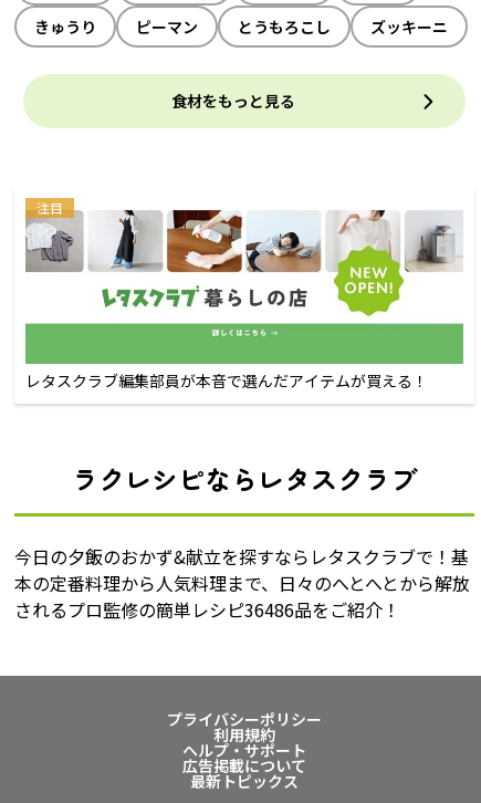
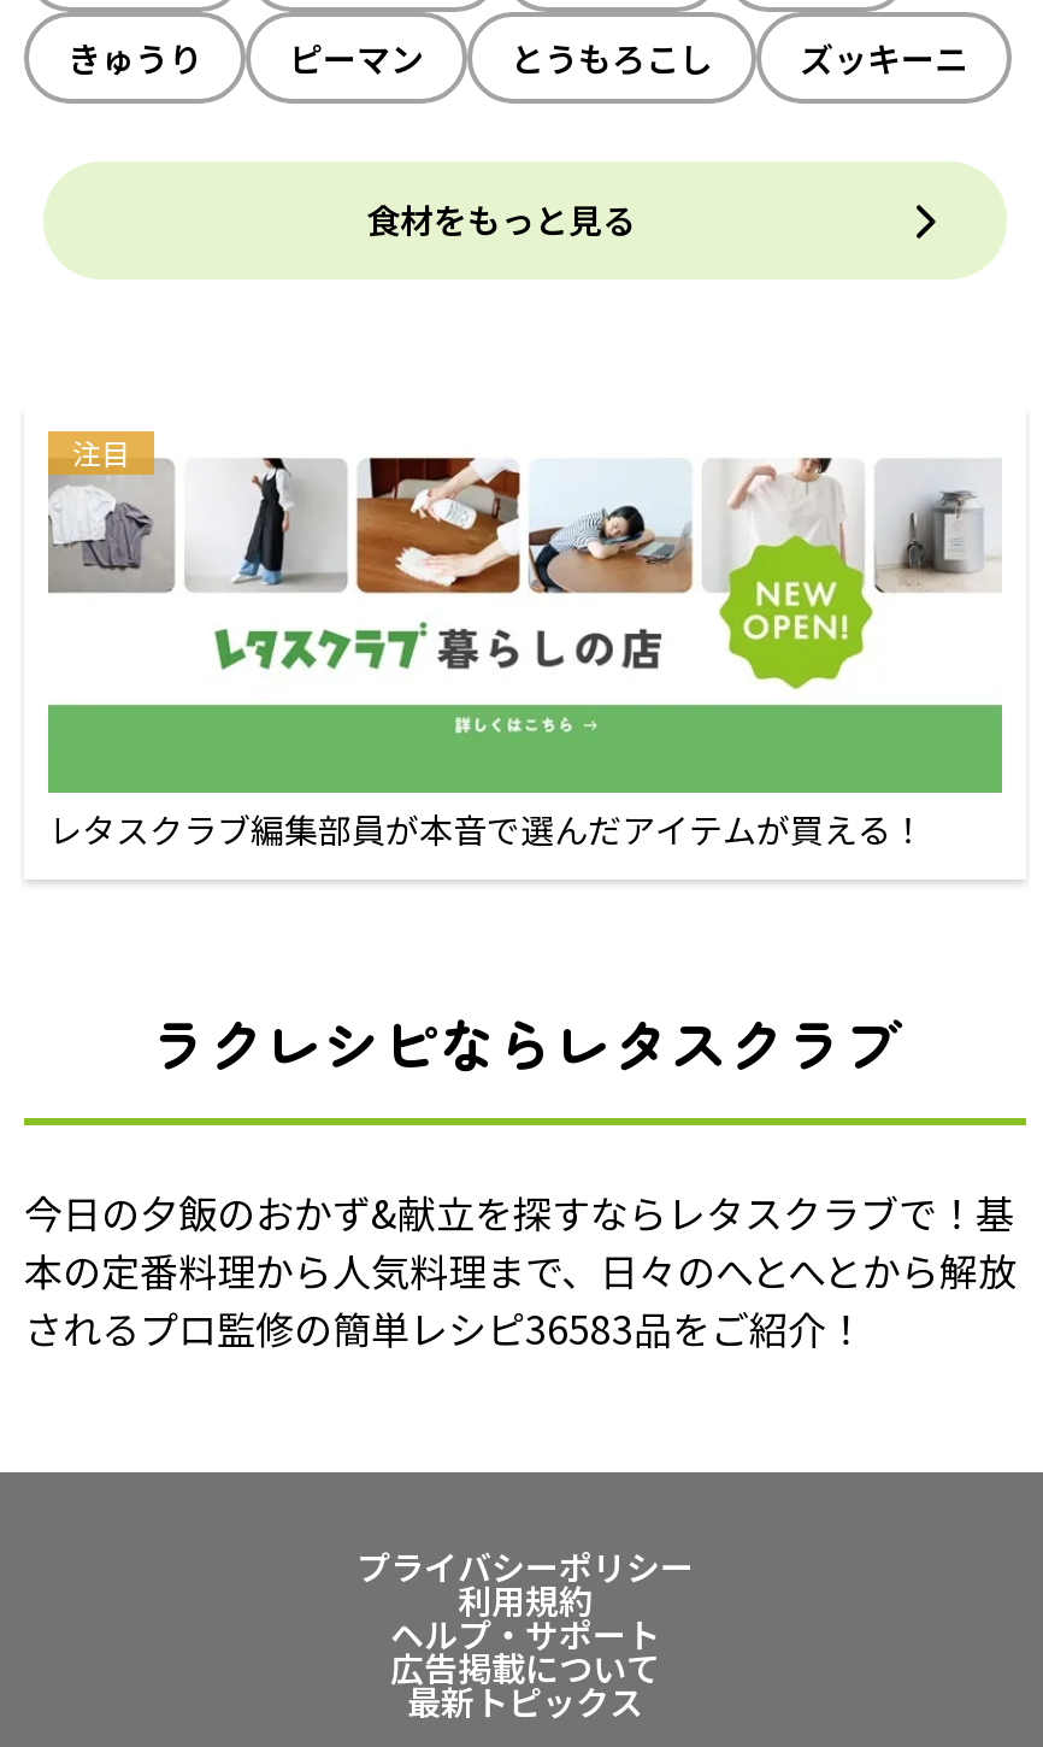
[14,596,400,623] されるプロ監修の簡単レシピ36486品をご紹介！ -> [24,1299,865,1357] されるプロ監修の簡単レシピ36583品をご紹介！

